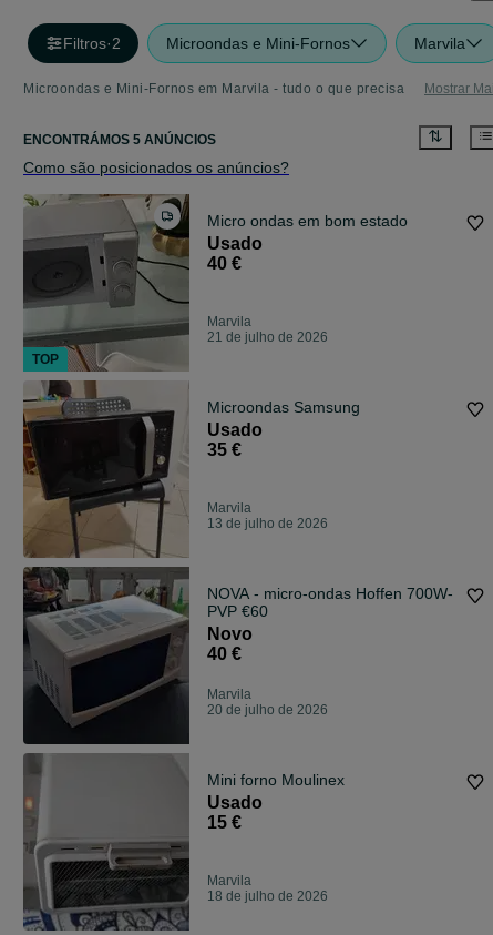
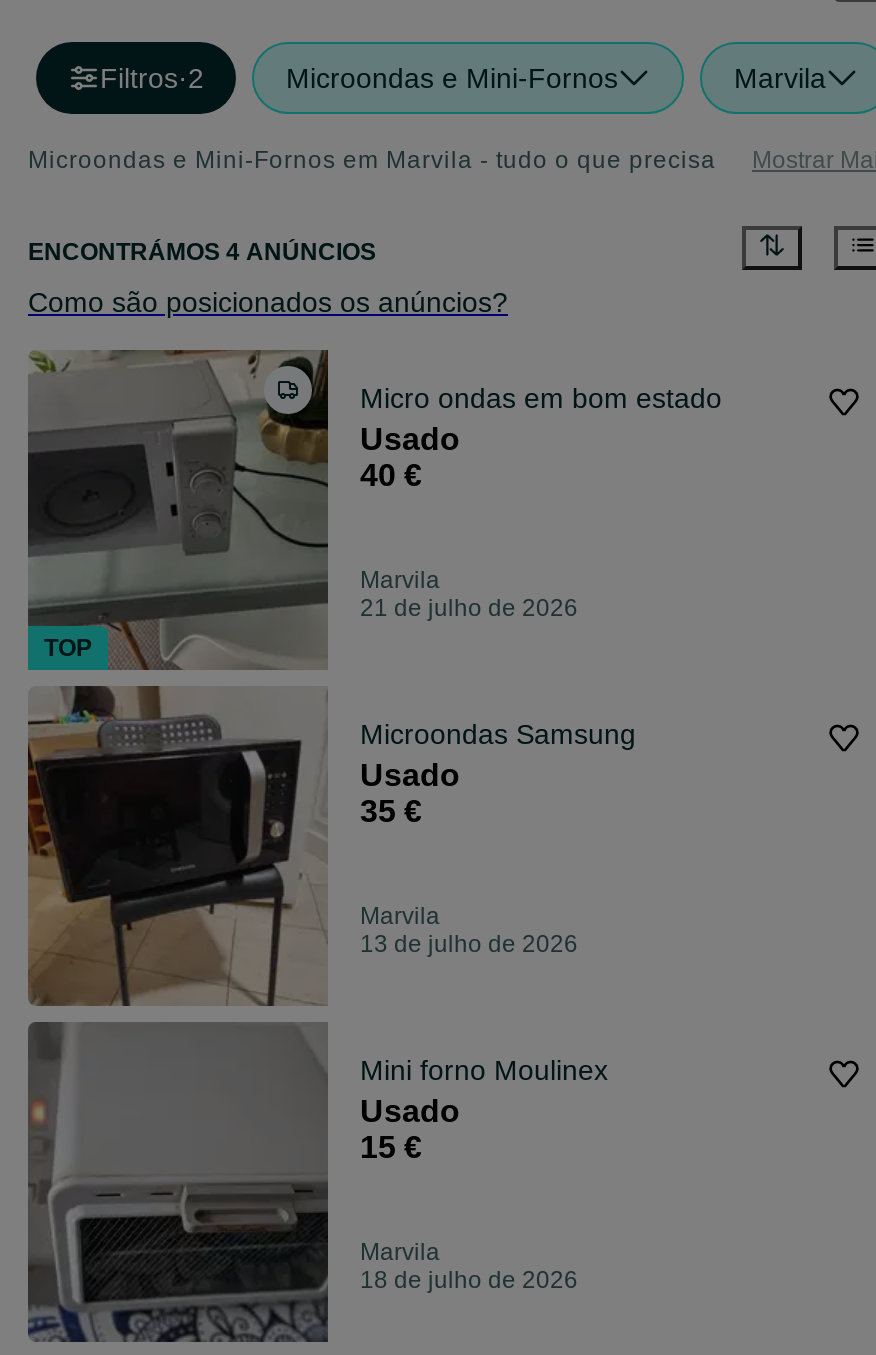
[23,132,216,148] ENCONTRÁMOS 5 ANÚNCIOS -> [28,239,376,267] ENCONTRÁMOS 4 ANÚNCIOS
[23,567,453,744] [image] | NOVA - micro-ondas Hoffen 700W- | PVP €60 | Novo | 40 € | Marvila | 20 de julho de 2026 -> none

